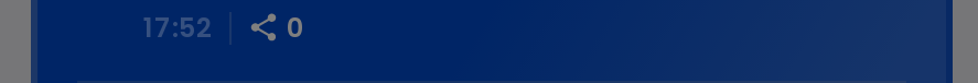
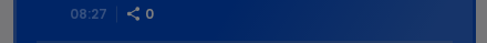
[143,9,304,46] 17:52 0 -> [70,5,154,23] 08:27 0

